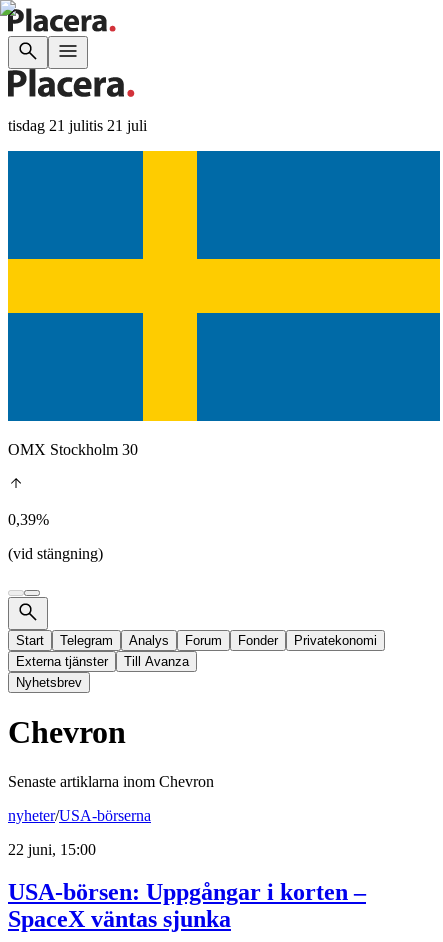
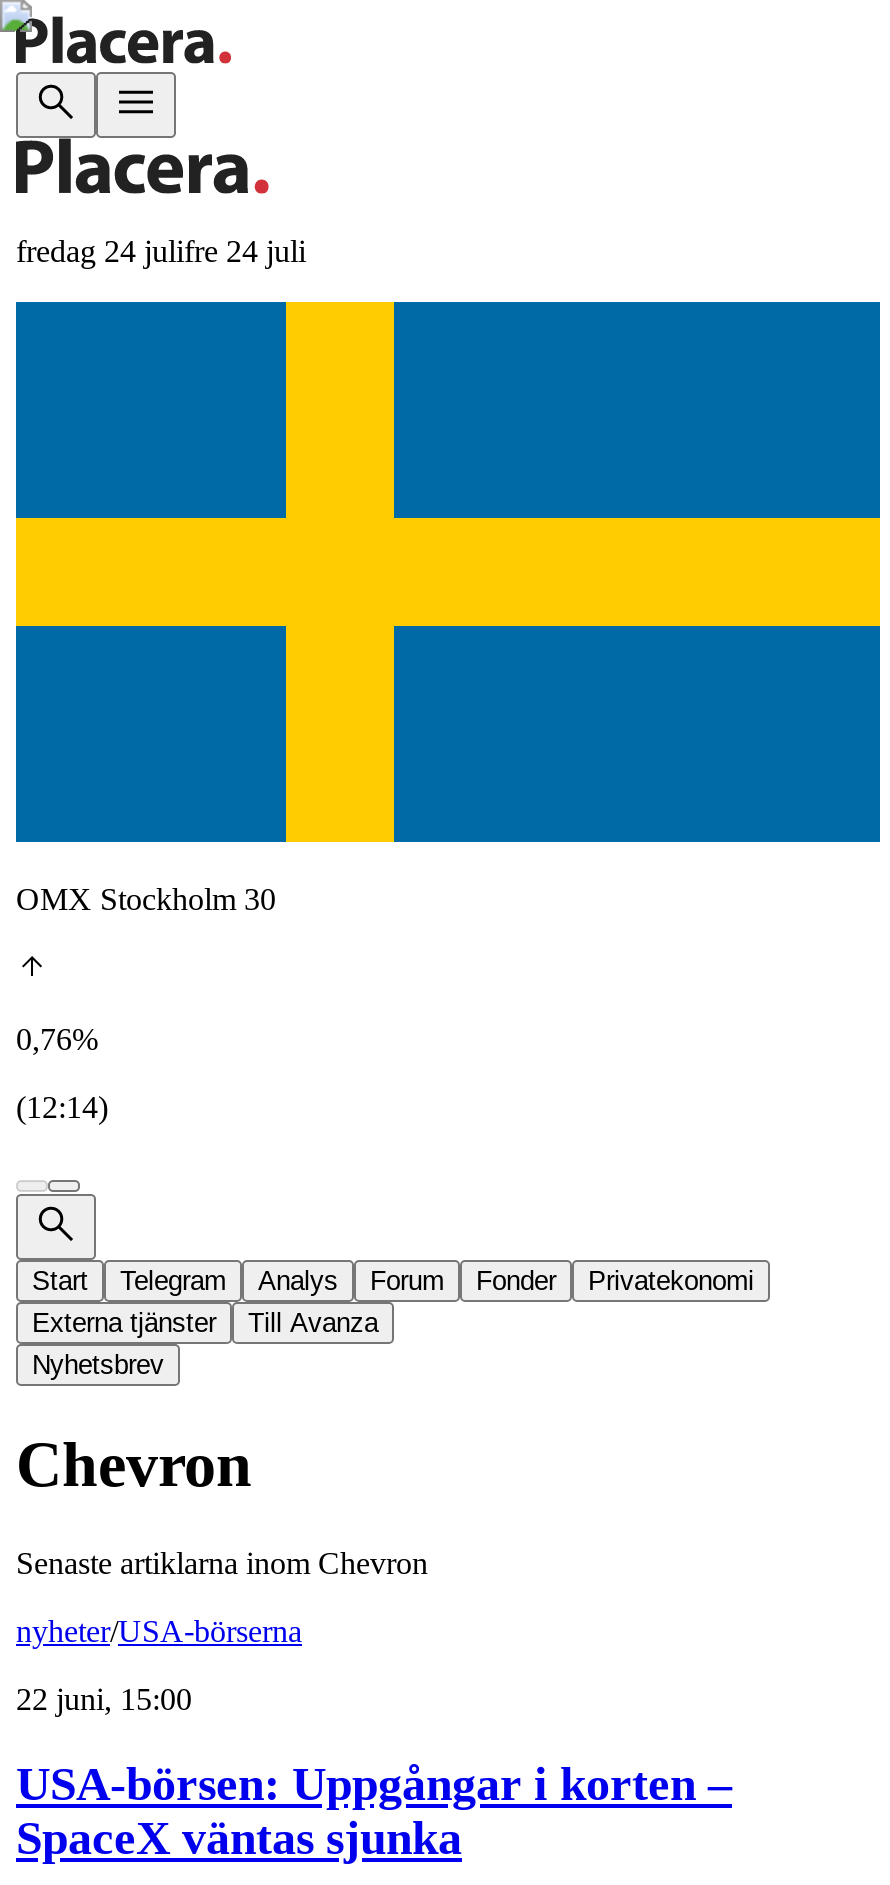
[8,117,147,134] tisdag 21 julitis 21 juli -> [16,234,306,268] fredag 24 julifre 24 juli
[8,511,49,528] 0,39% -> [16,1022,98,1056] 0,76%
[8,545,103,562] (vid stängning) -> [16,1090,108,1124] (12:14)

